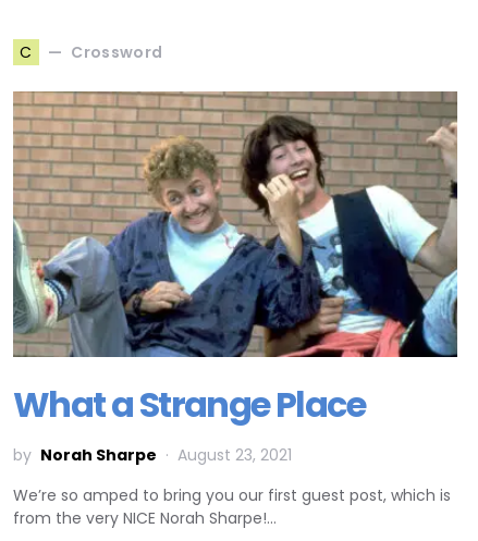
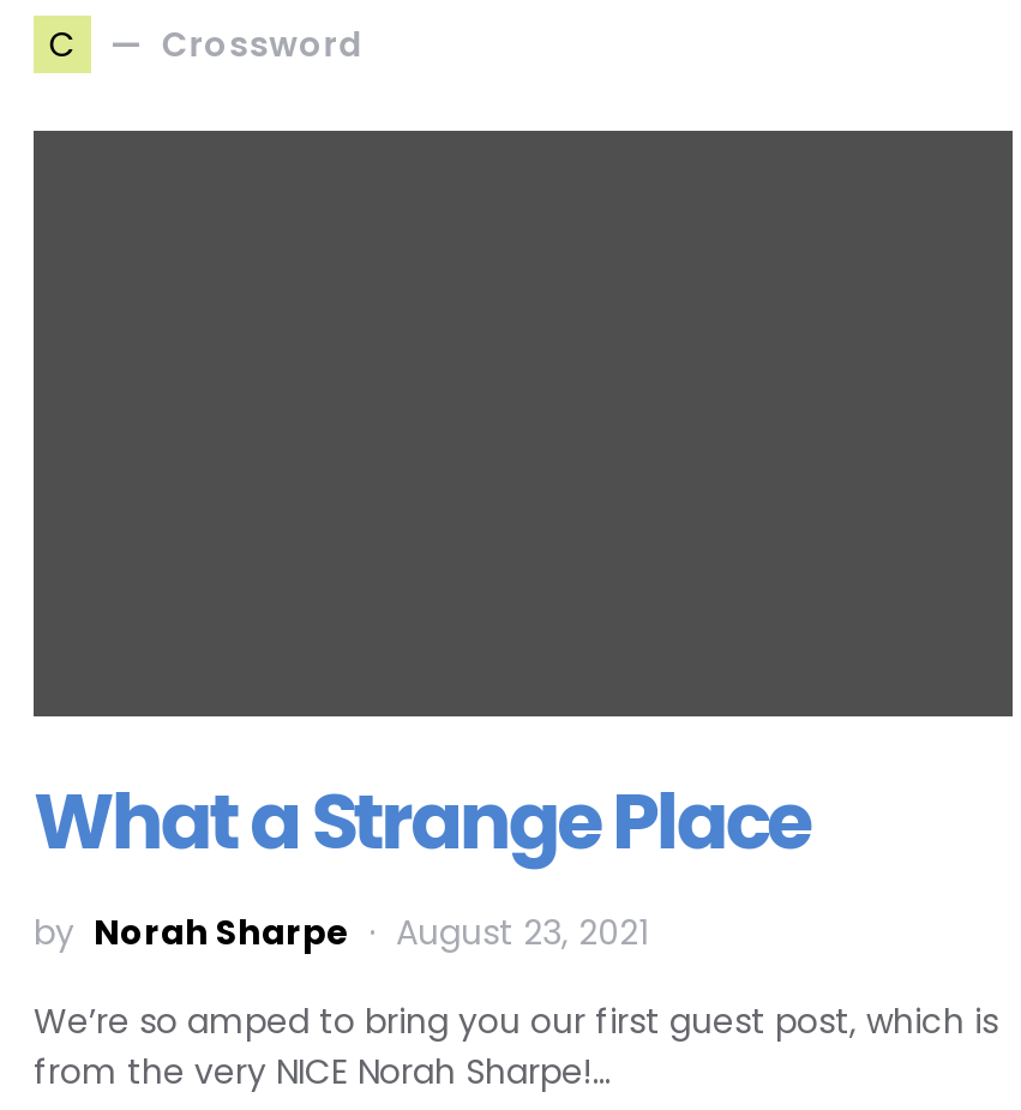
[13,90,457,358] [image] -> none

